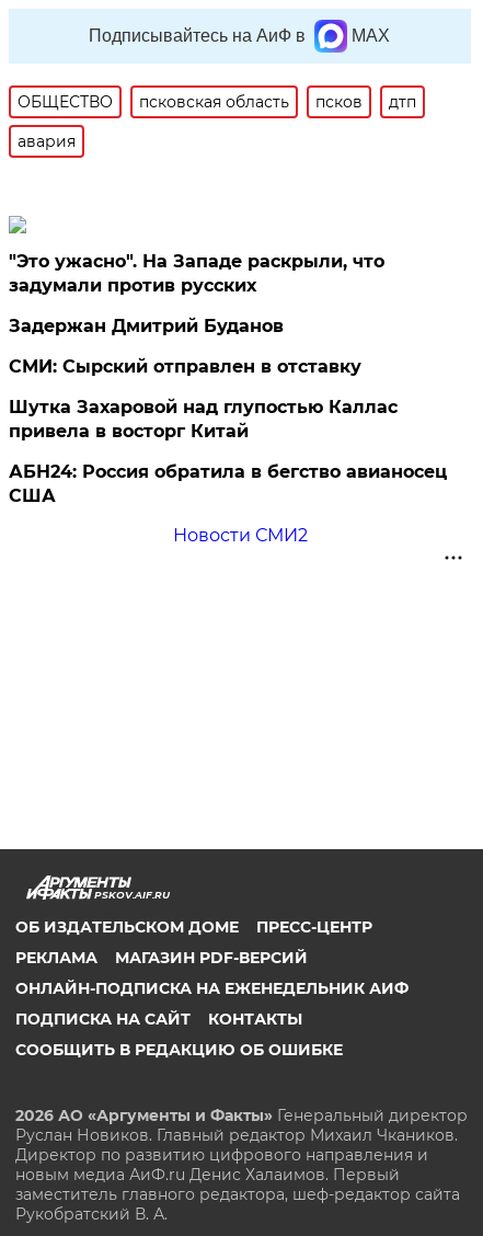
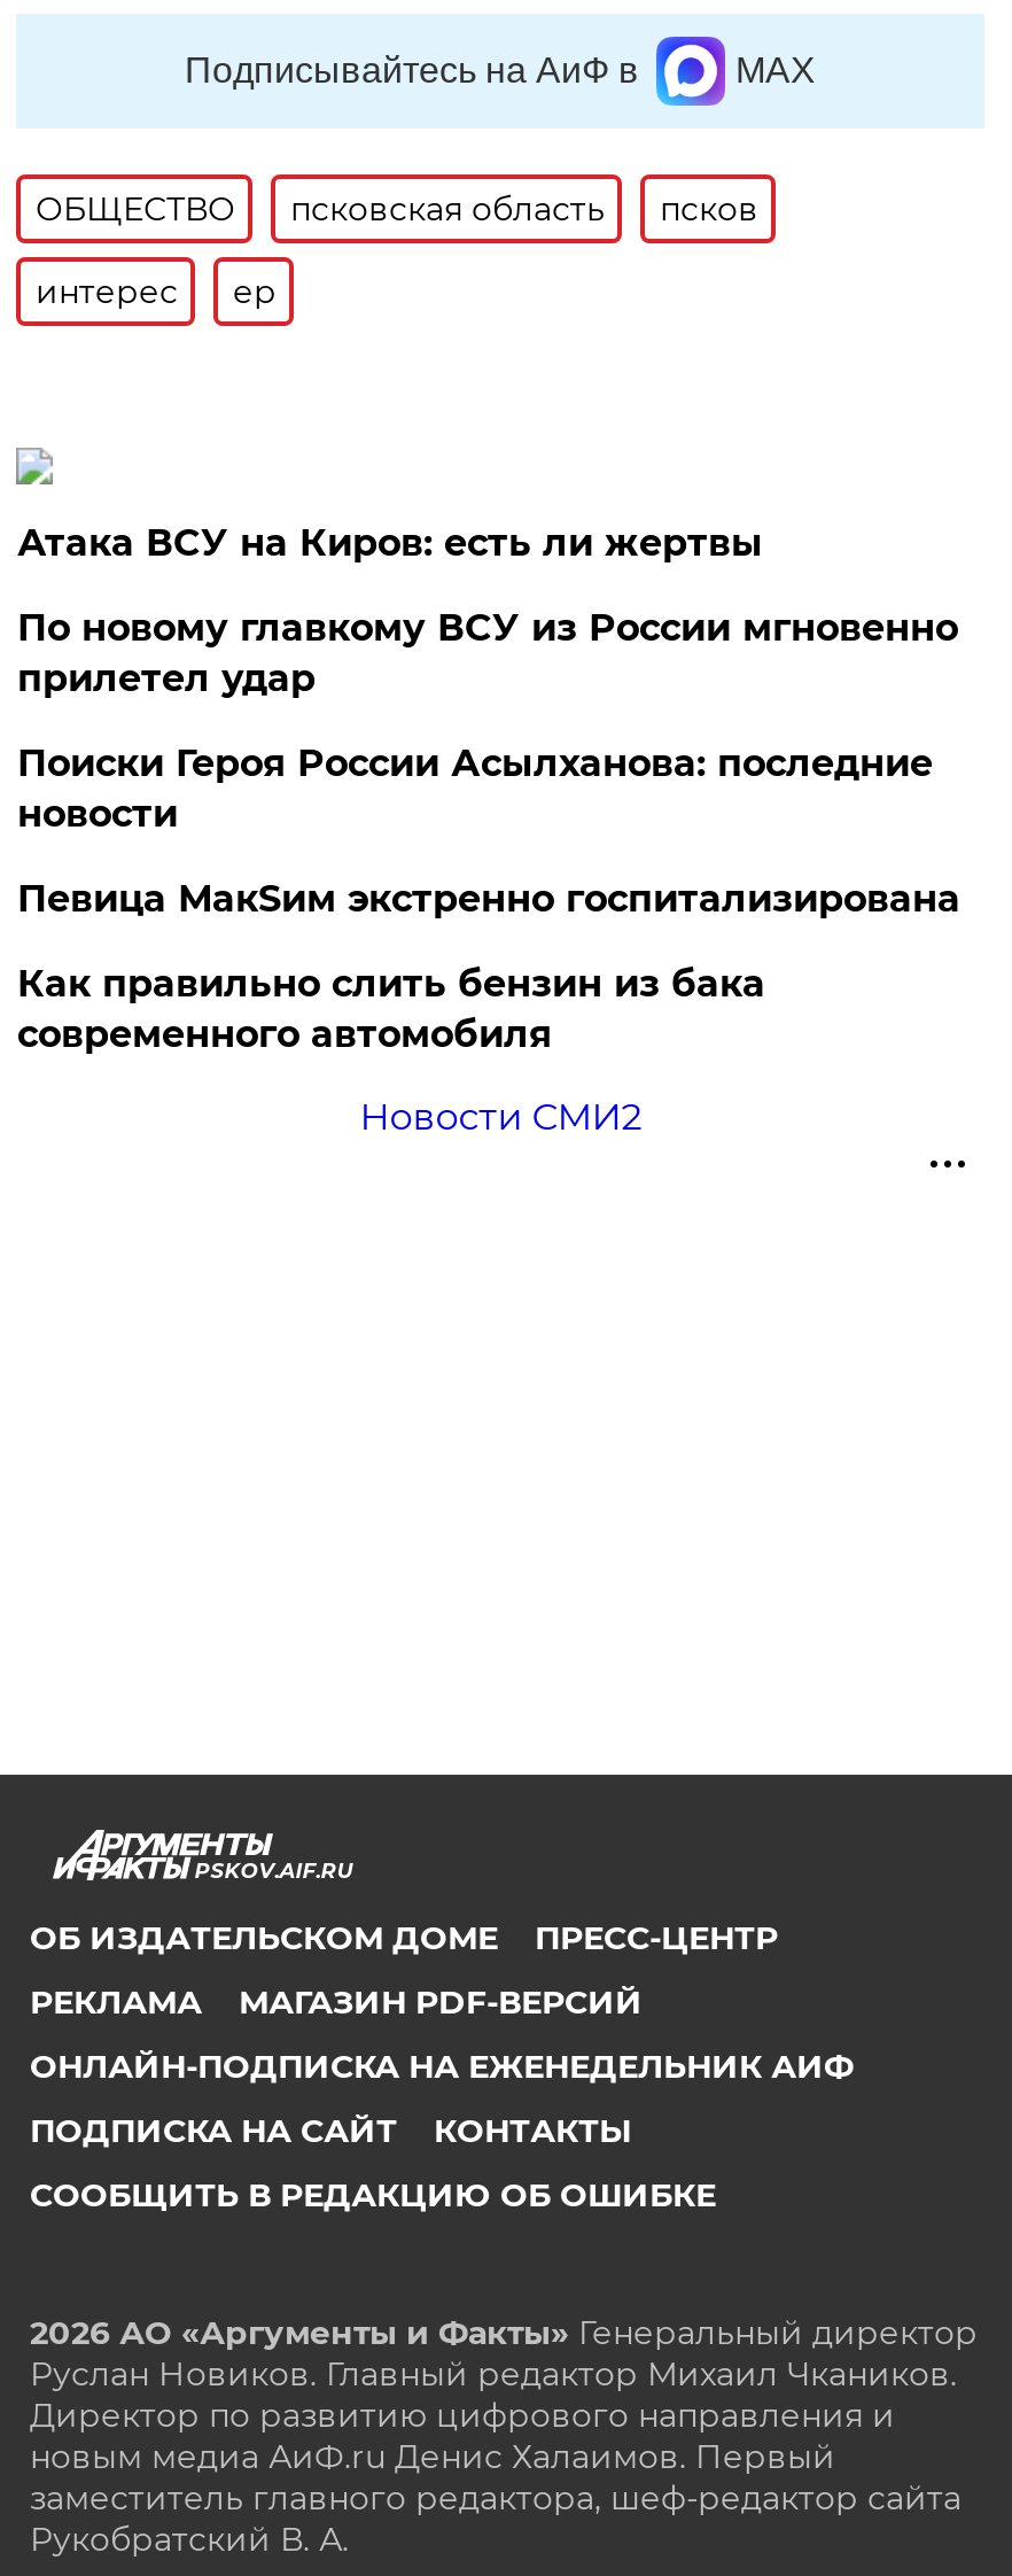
[18,92,417,151] дтп | авария -> [35,271,276,312] интерес | ер
[9,251,447,506] "Это ужасно". На Западе раскрыли, что | задумали против русских | Задержан Дмитрий Буданов | СМИ: Сырский отправлен в отставку | Шутка Захаровой над глупостью Каллас | привела в восторг Китай | АБН24: Россия обратила в бегство авианосец | США -> [17,521,960,1056] Атака ВСУ на Киров: есть ли жертвы | По новому главкому ВСУ из России мгновенно | прилетел удар | Поиски Героя России Асылханова: последние | новости | Певица МакSим экстренно госпитализирована | Как правильно слить бензин из бака | современного автомобиля

